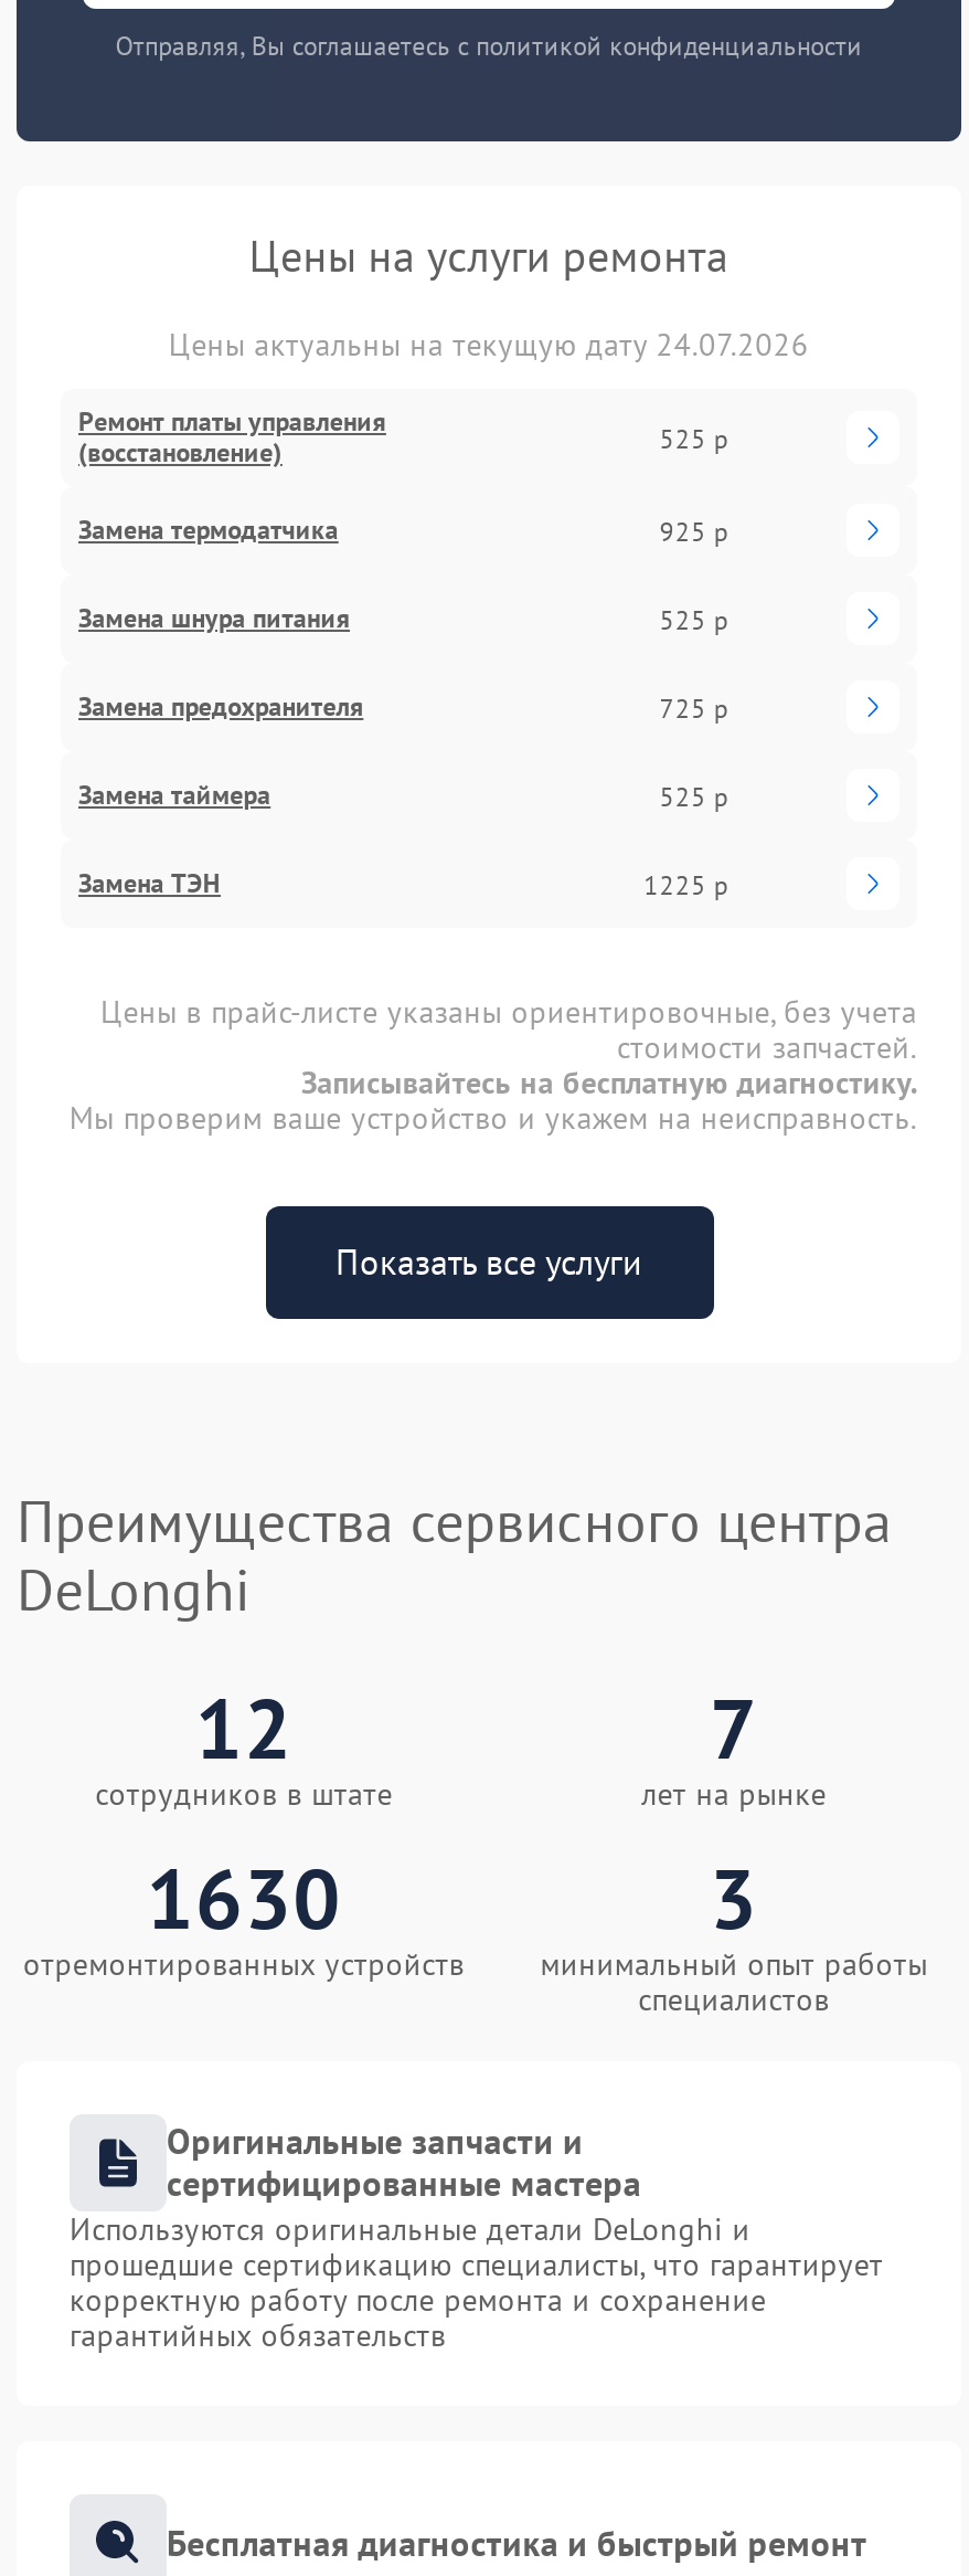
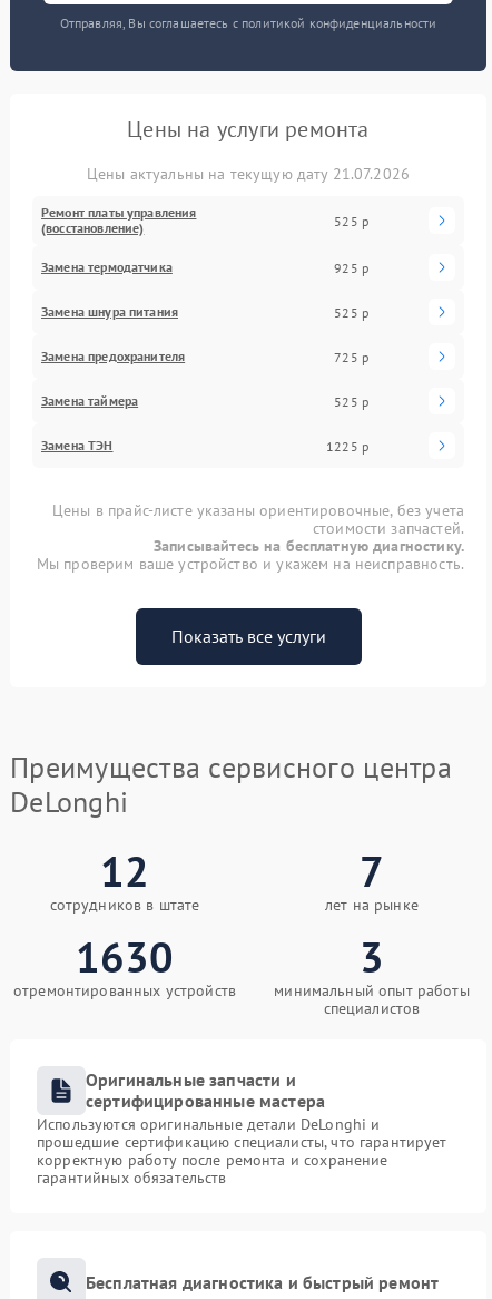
[169,325,809,365] Цены актуальны на текущую дату 24.07.2026 -> [87,164,410,184] Цены актуальны на текущую дату 21.07.2026

